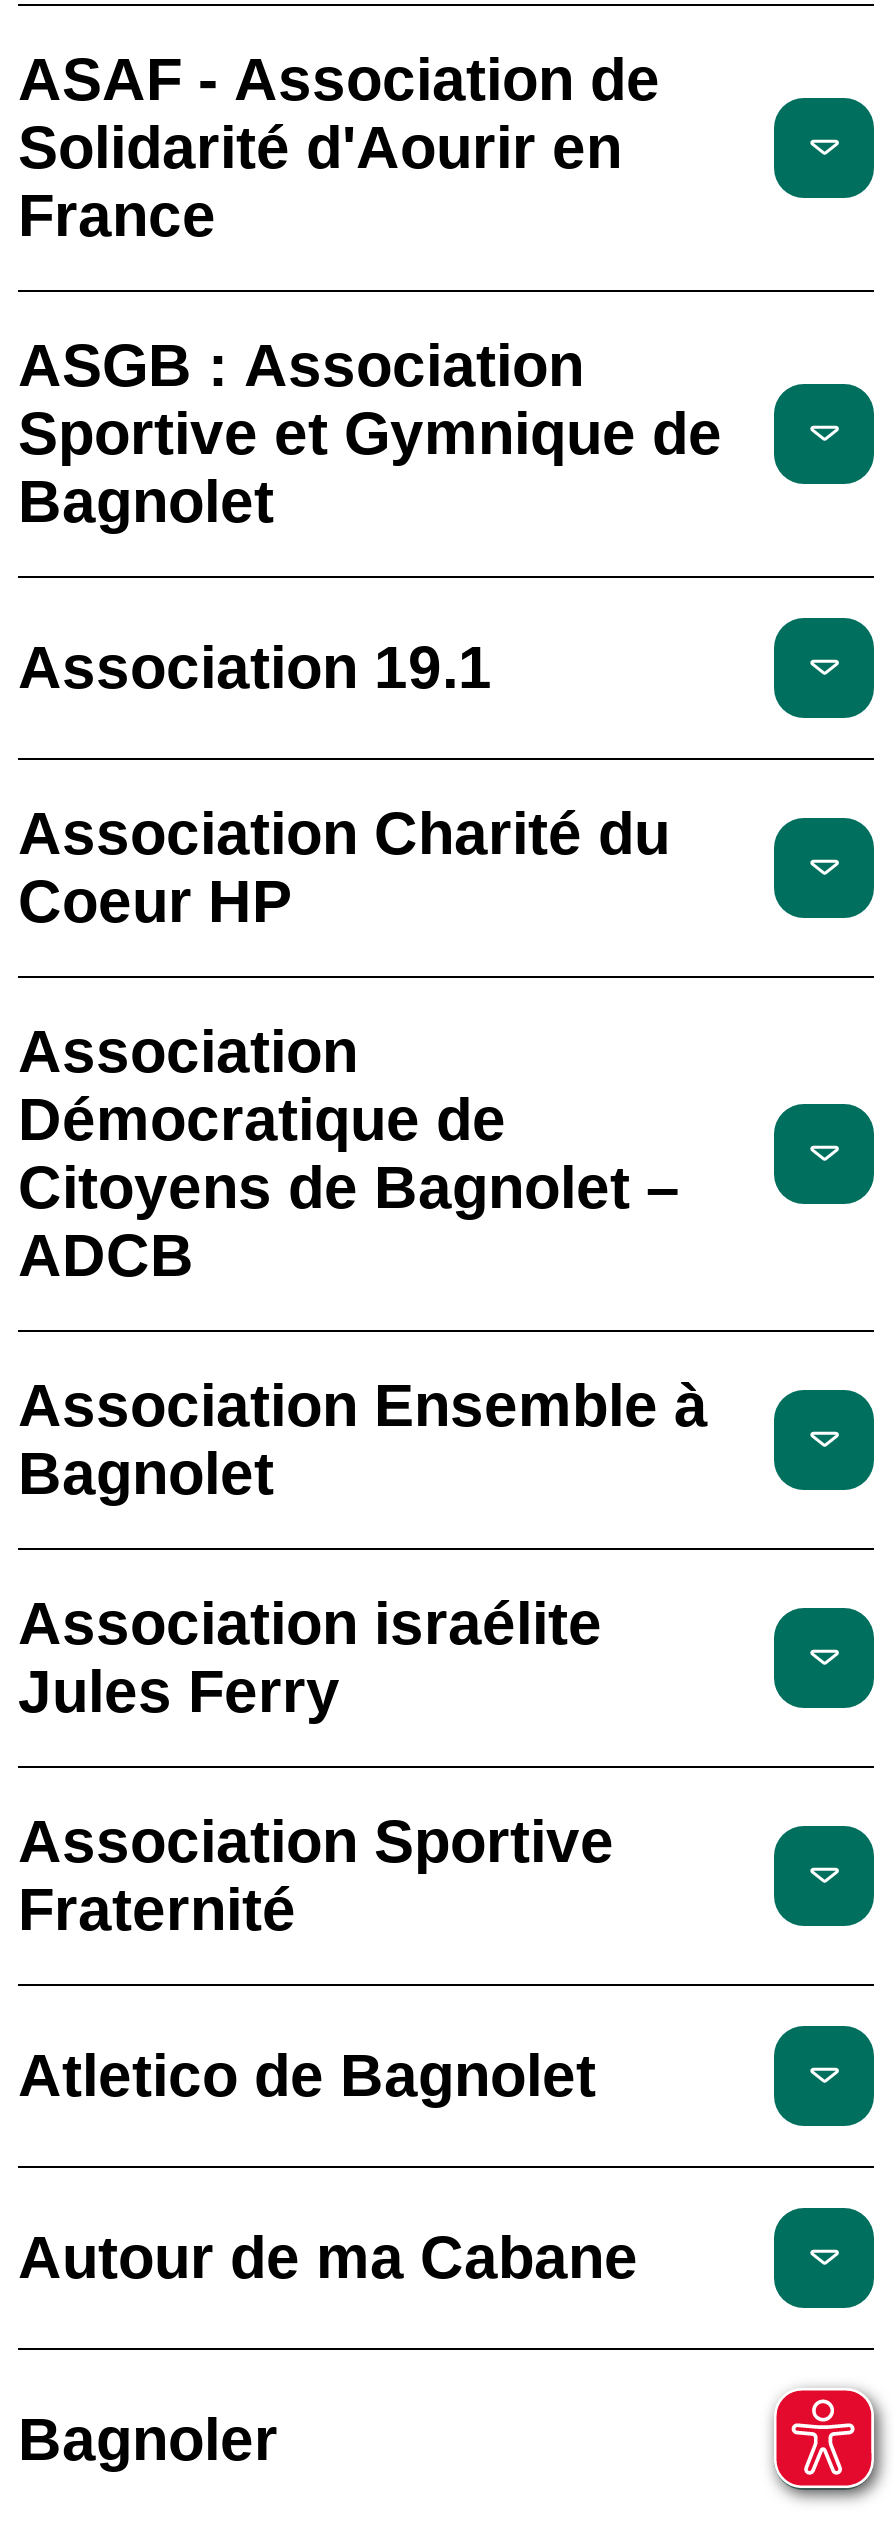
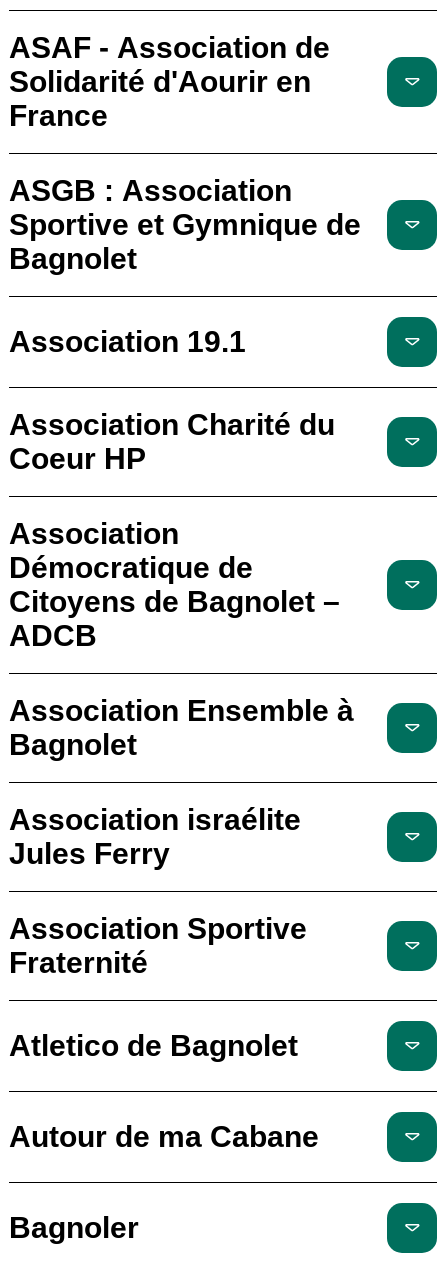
[774,2388,886,2502] [image] -> [386,1202,442,1258] [image]

